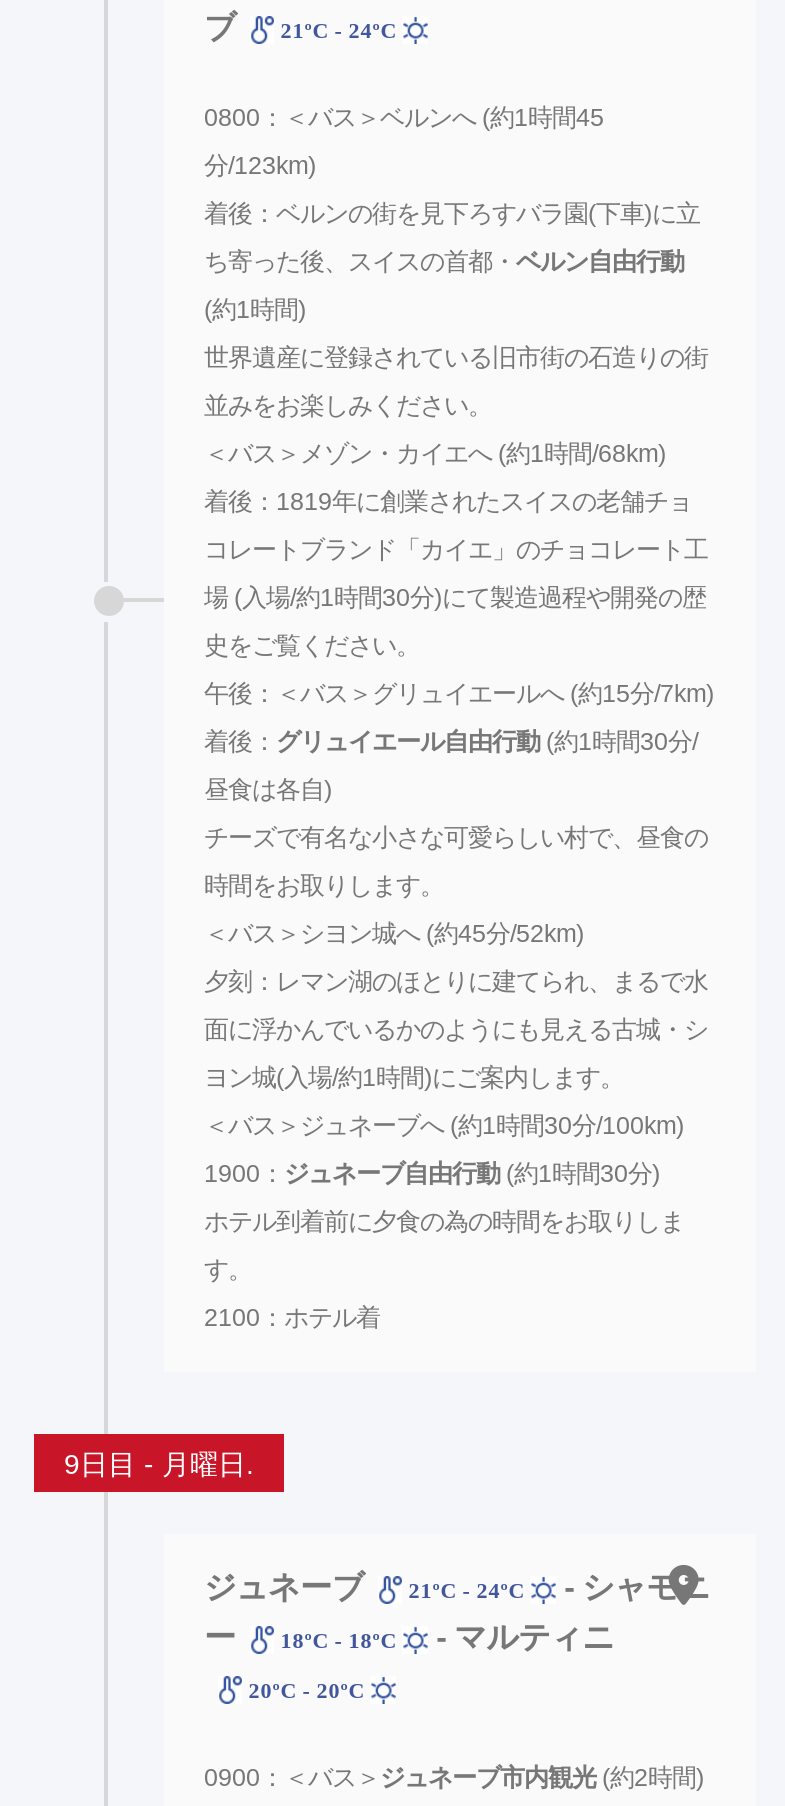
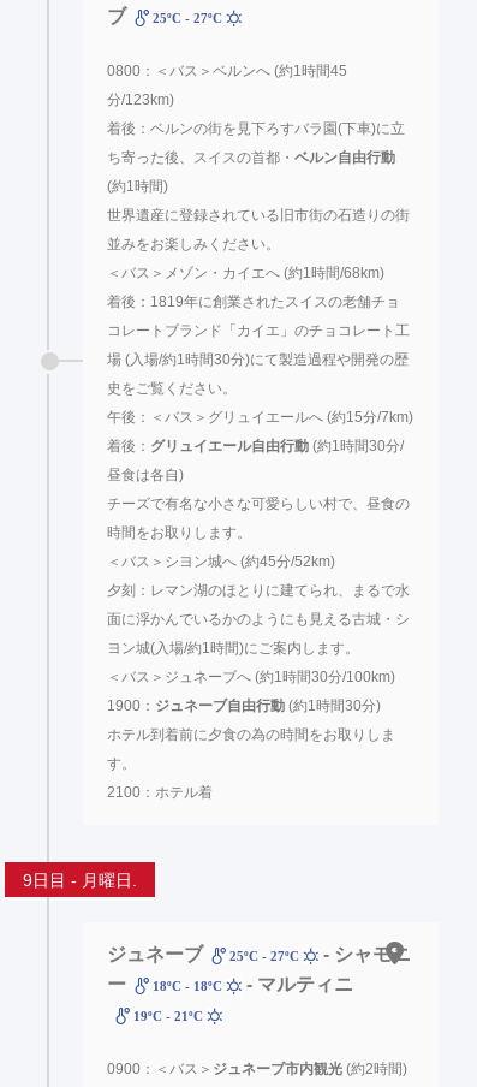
[204,9,402,43] ブ 21ºC - 24ºC -> [107,6,226,27] ブ 25ºC - 27ºC
[402,1577,530,1601] 21ºC - 24ºC -> [226,949,303,963] 25ºC - 27ºC
[242,1677,370,1701] 20ºC - 20ºC -> [130,1009,207,1023] 19ºC - 21ºC

